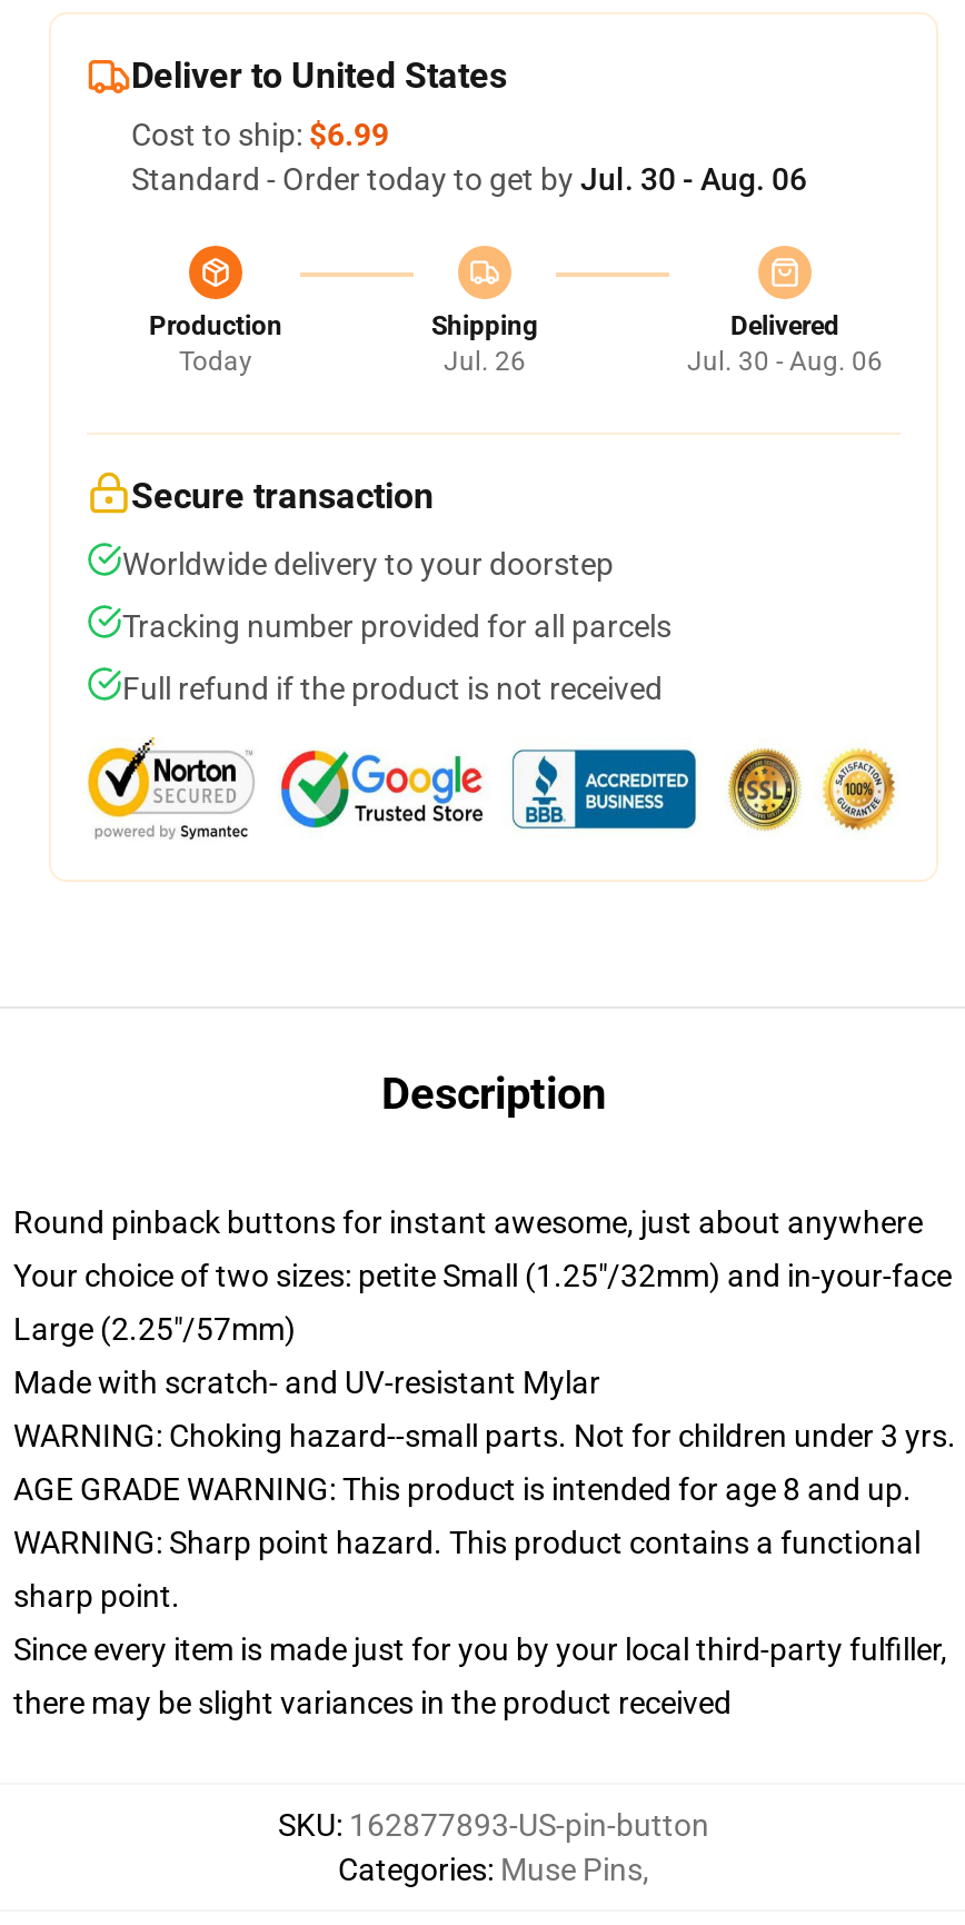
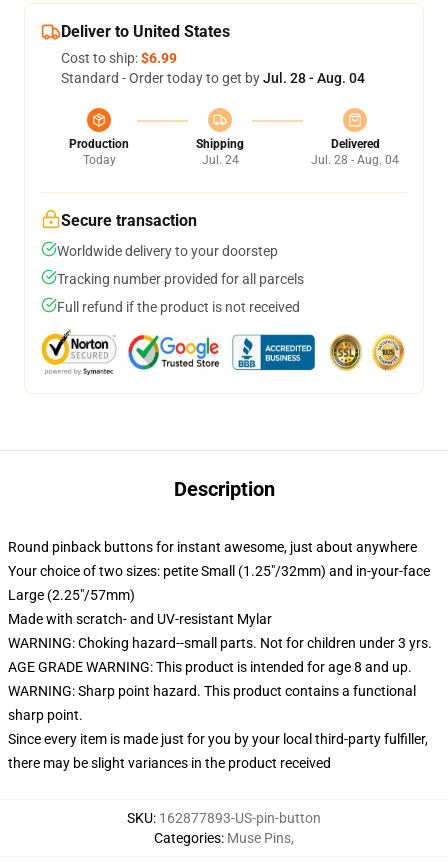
[131,161,807,197] Standard - Order today to get by Jul. 30 - Aug. 06 -> [61,70,365,86] Standard - Order today to get by Jul. 28 - Aug. 04
[444,346,526,377] Jul. 26 -> [201,153,238,167] Jul. 24
[687,346,883,377] Jul. 30 - Aug. 06 -> [311,153,399,167] Jul. 28 - Aug. 04

